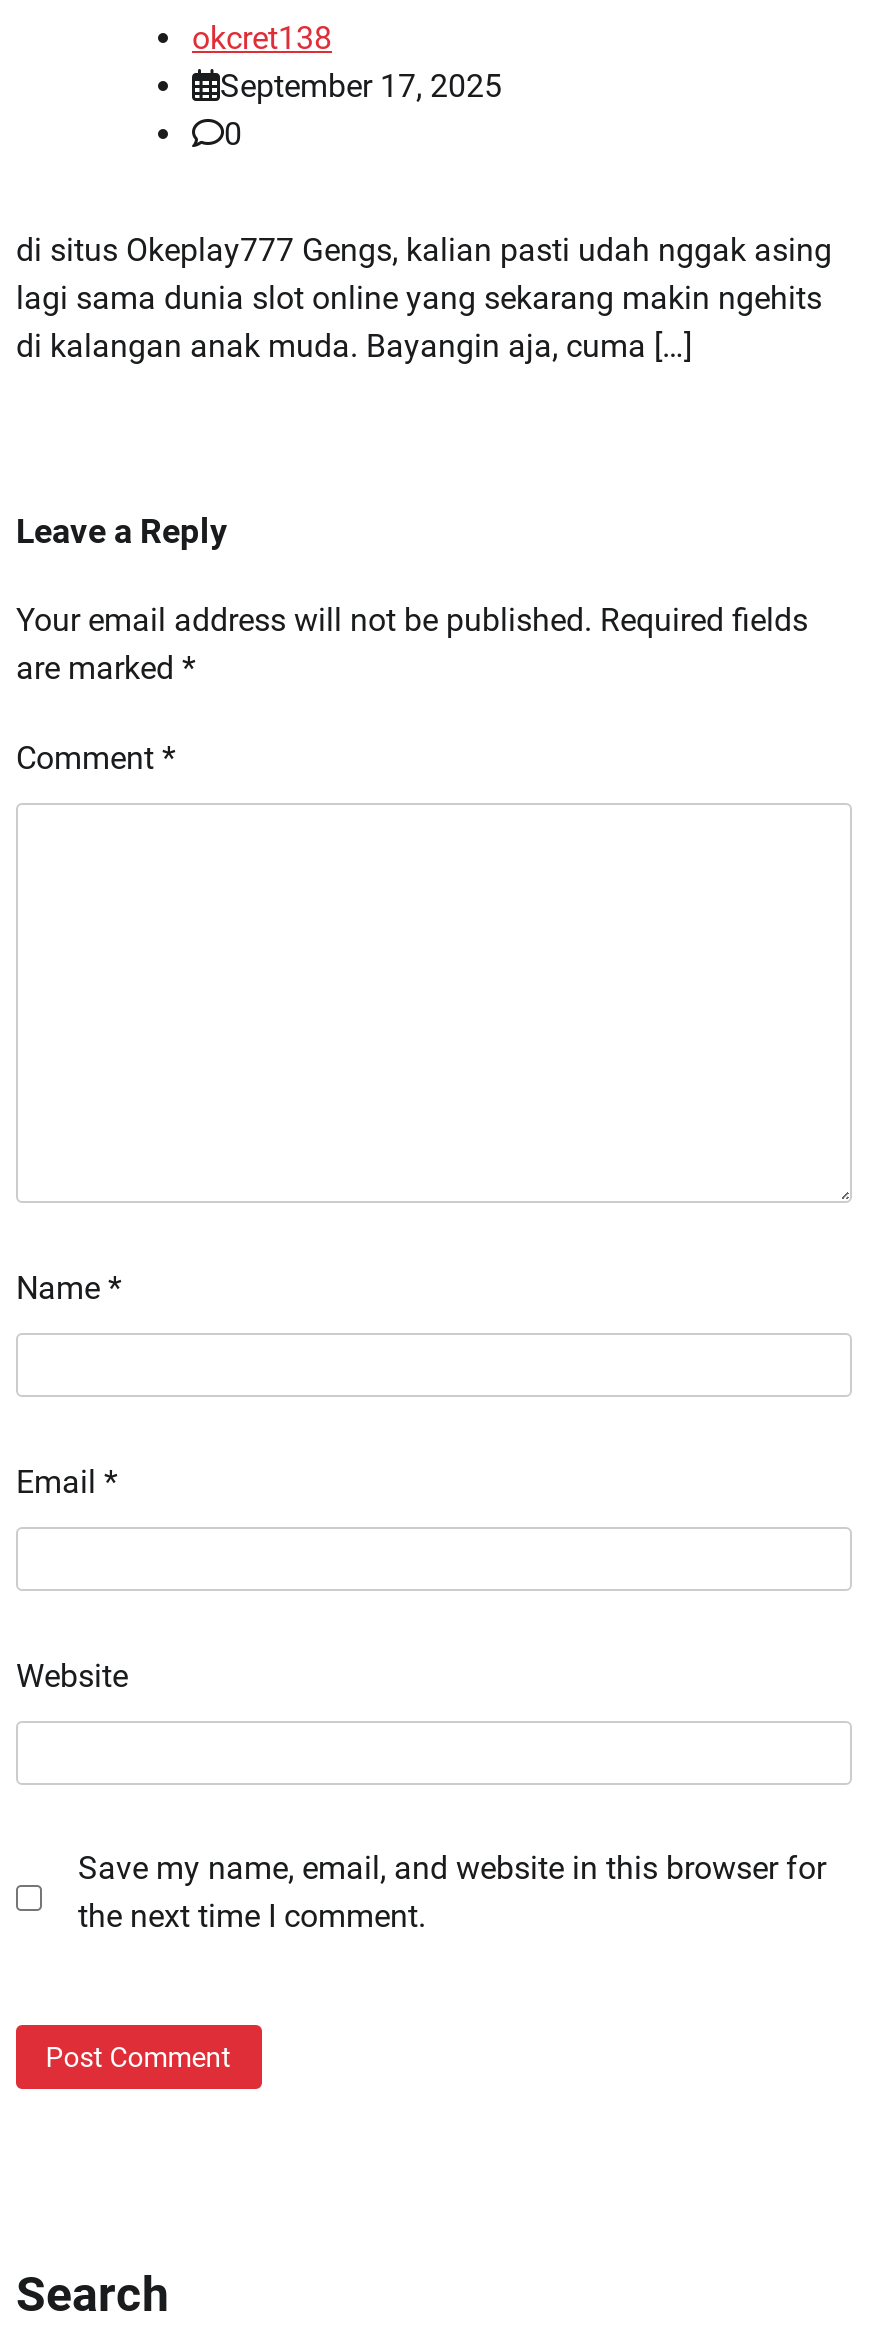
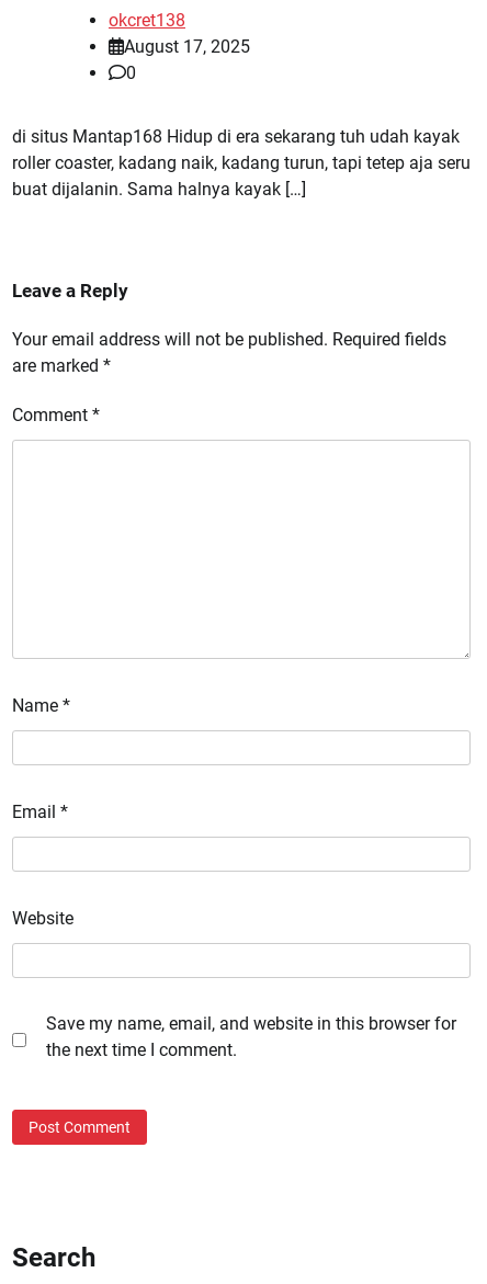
[220,68,502,106] September 17, 2025 -> [124,37,250,57] August 17, 2025
[16,232,832,366] di situs Okeplay777 Gengs, kalian pasti udah nggak asing | lagi sama dunia slot online yang sekarang makin ngehits | di kalangan anak muda. Bayangin aja, cuma […] -> [12,126,471,200] di situs Mantap168 Hidup di era sekarang tuh udah kayak | roller coaster, kadang naik, kadang turun, tapi tetep aja seru | buat dijalanin. Sama halnya kayak […]

